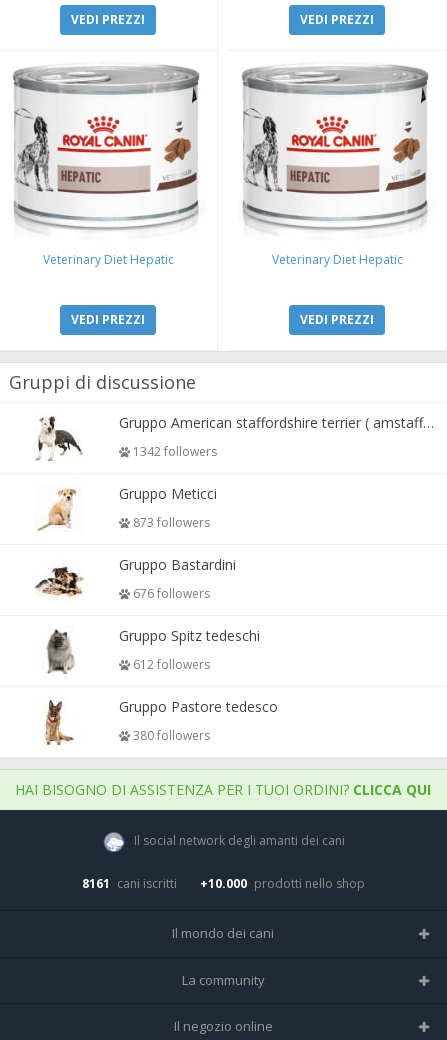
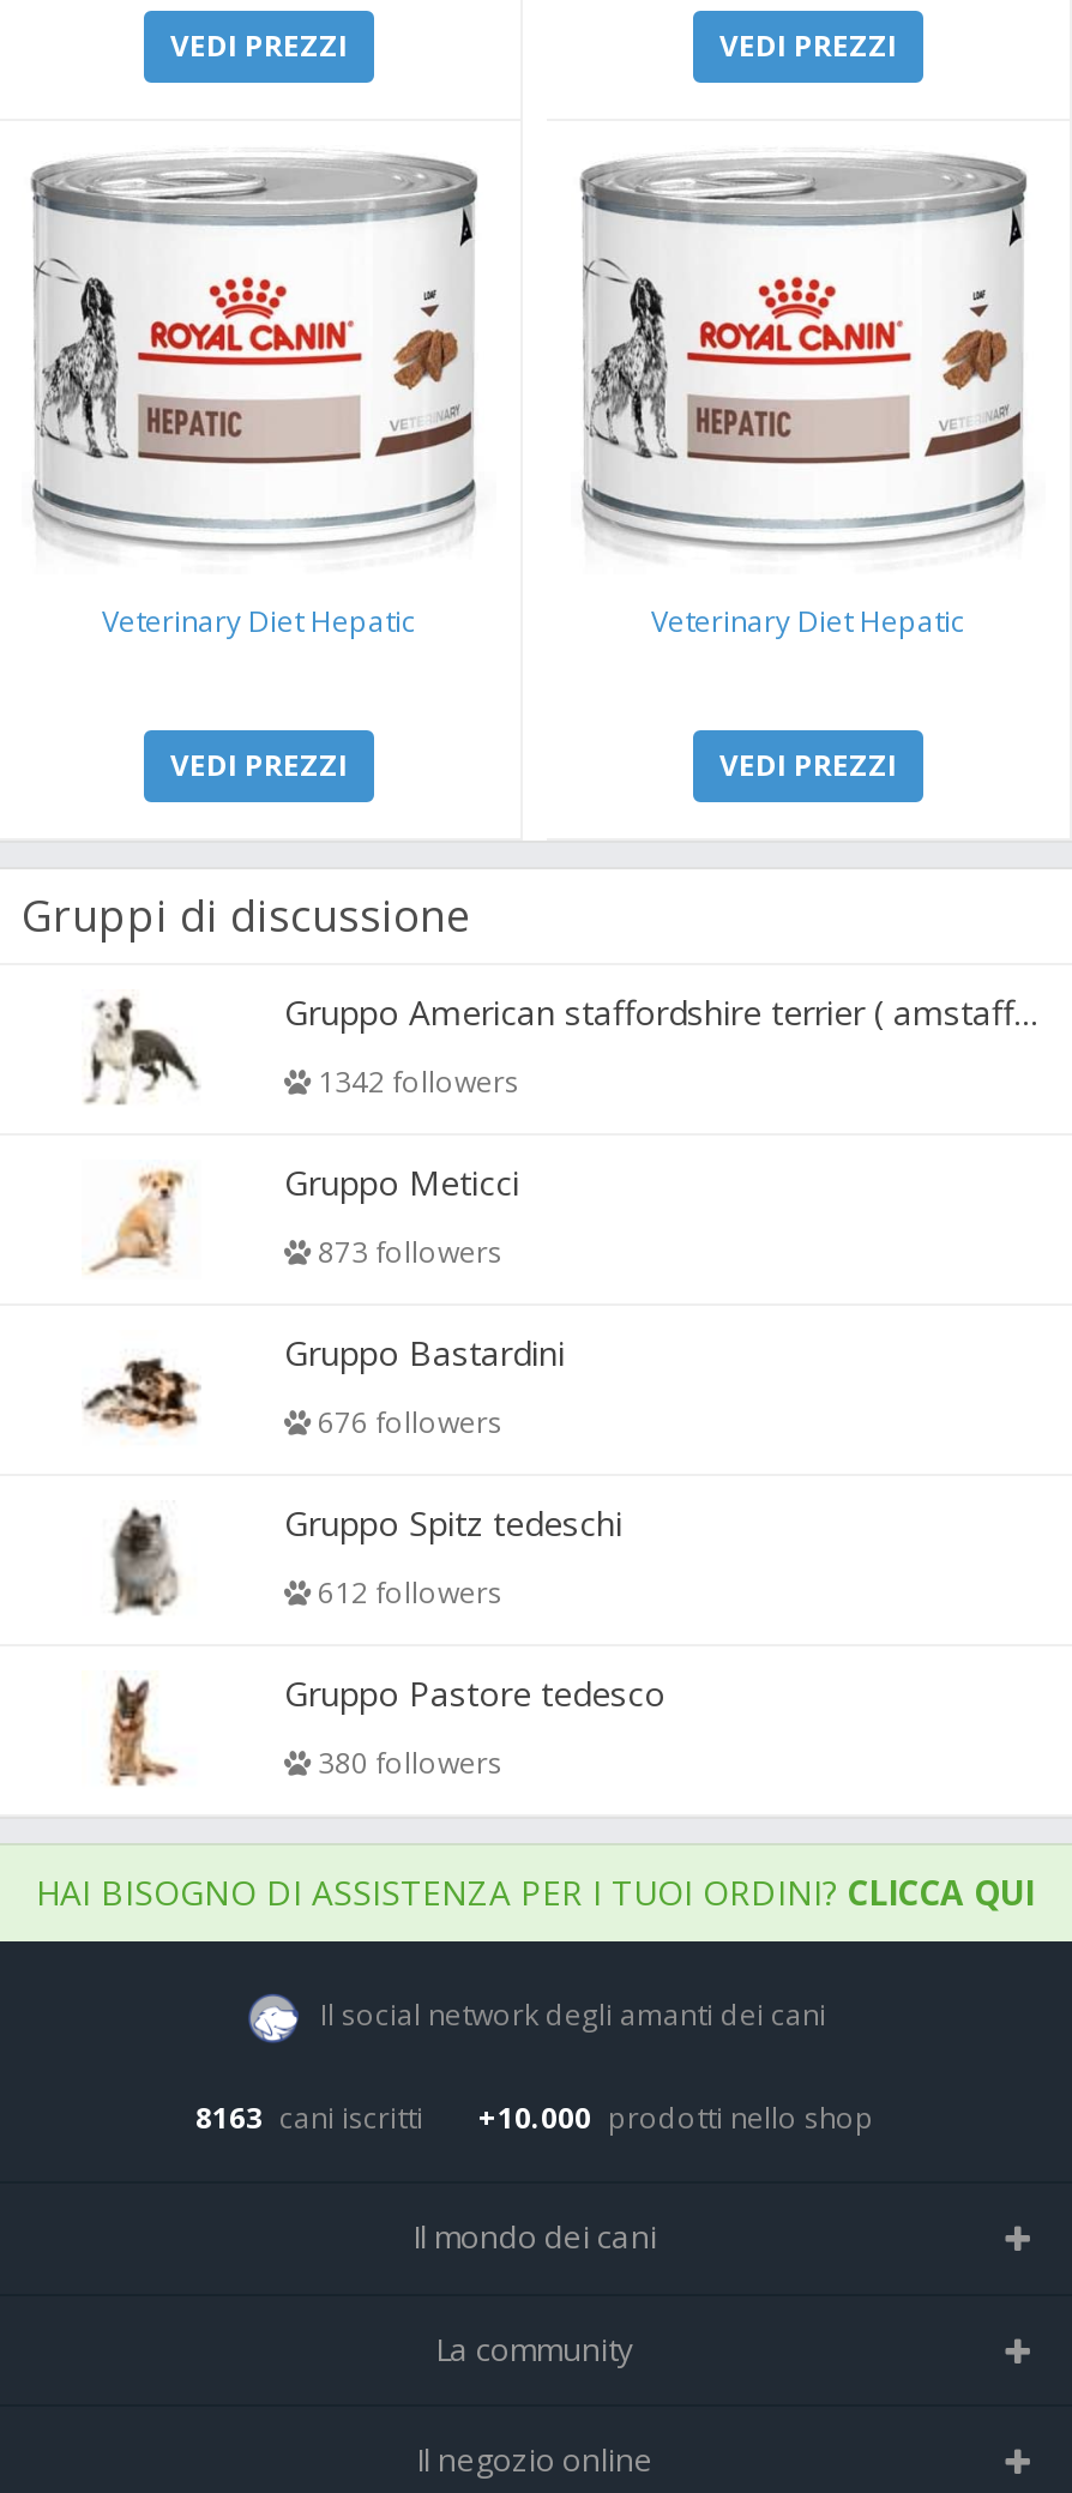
[81,875,176,892] 8161 cani iscritti -> [195,2098,423,2139] 8163 cani iscritti

